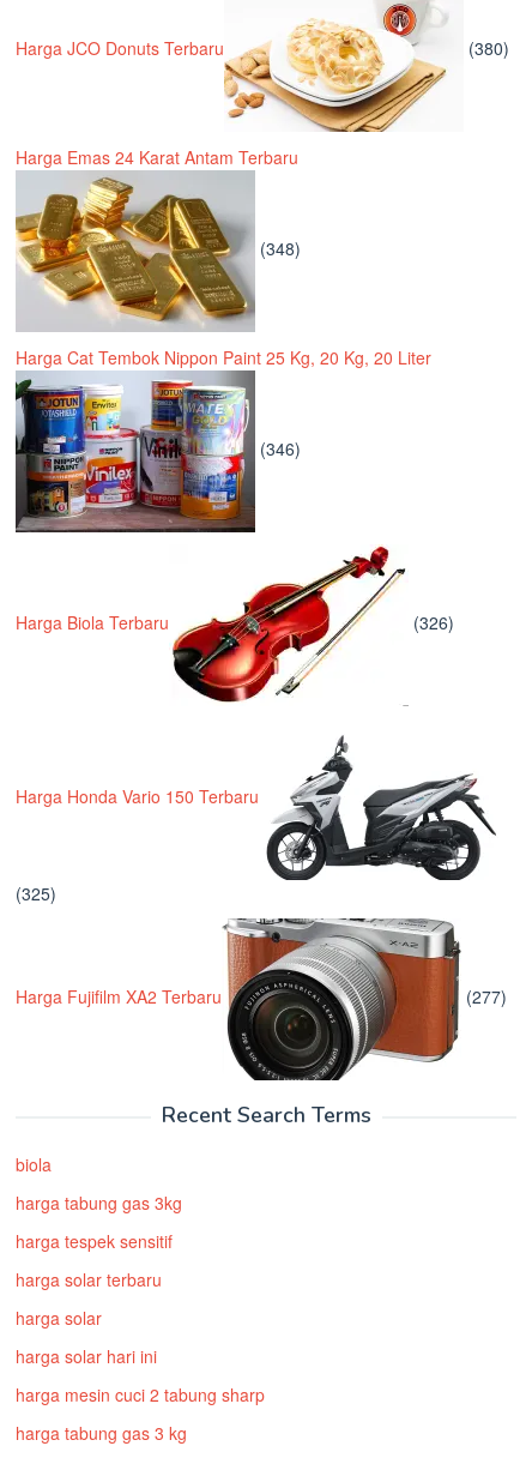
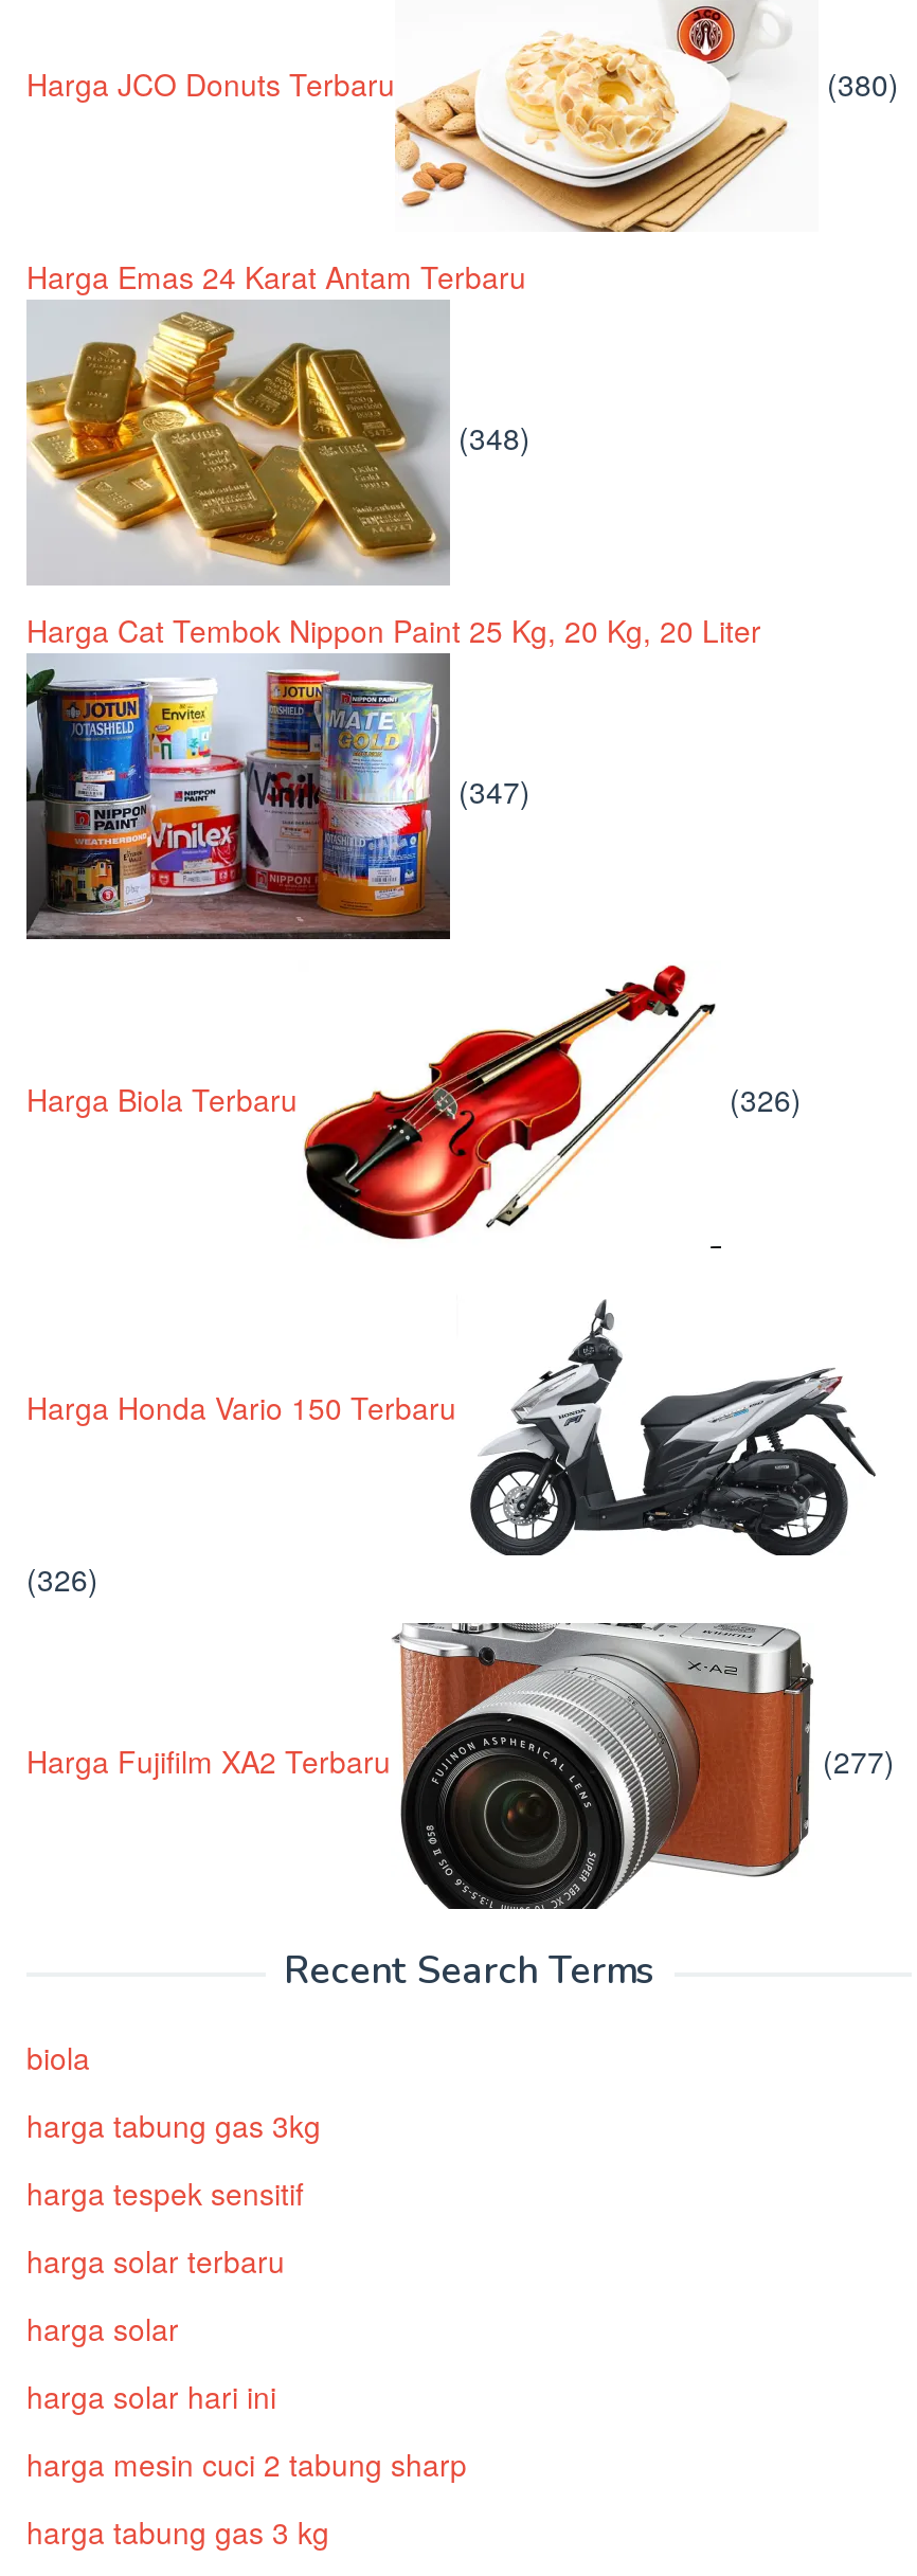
[260,437,301,461] (346) -> [458,771,531,813] (347)
[16,881,56,905] (325) -> [26,1558,98,1601] (326)

